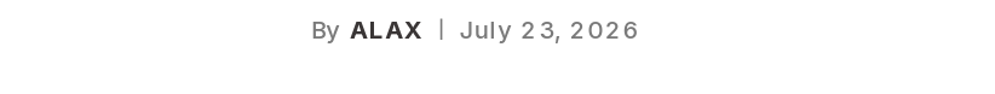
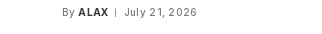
[311,15,641,44] By ALAX July 23, 2026 -> [62,6,198,18] By ALAX July 21, 2026

